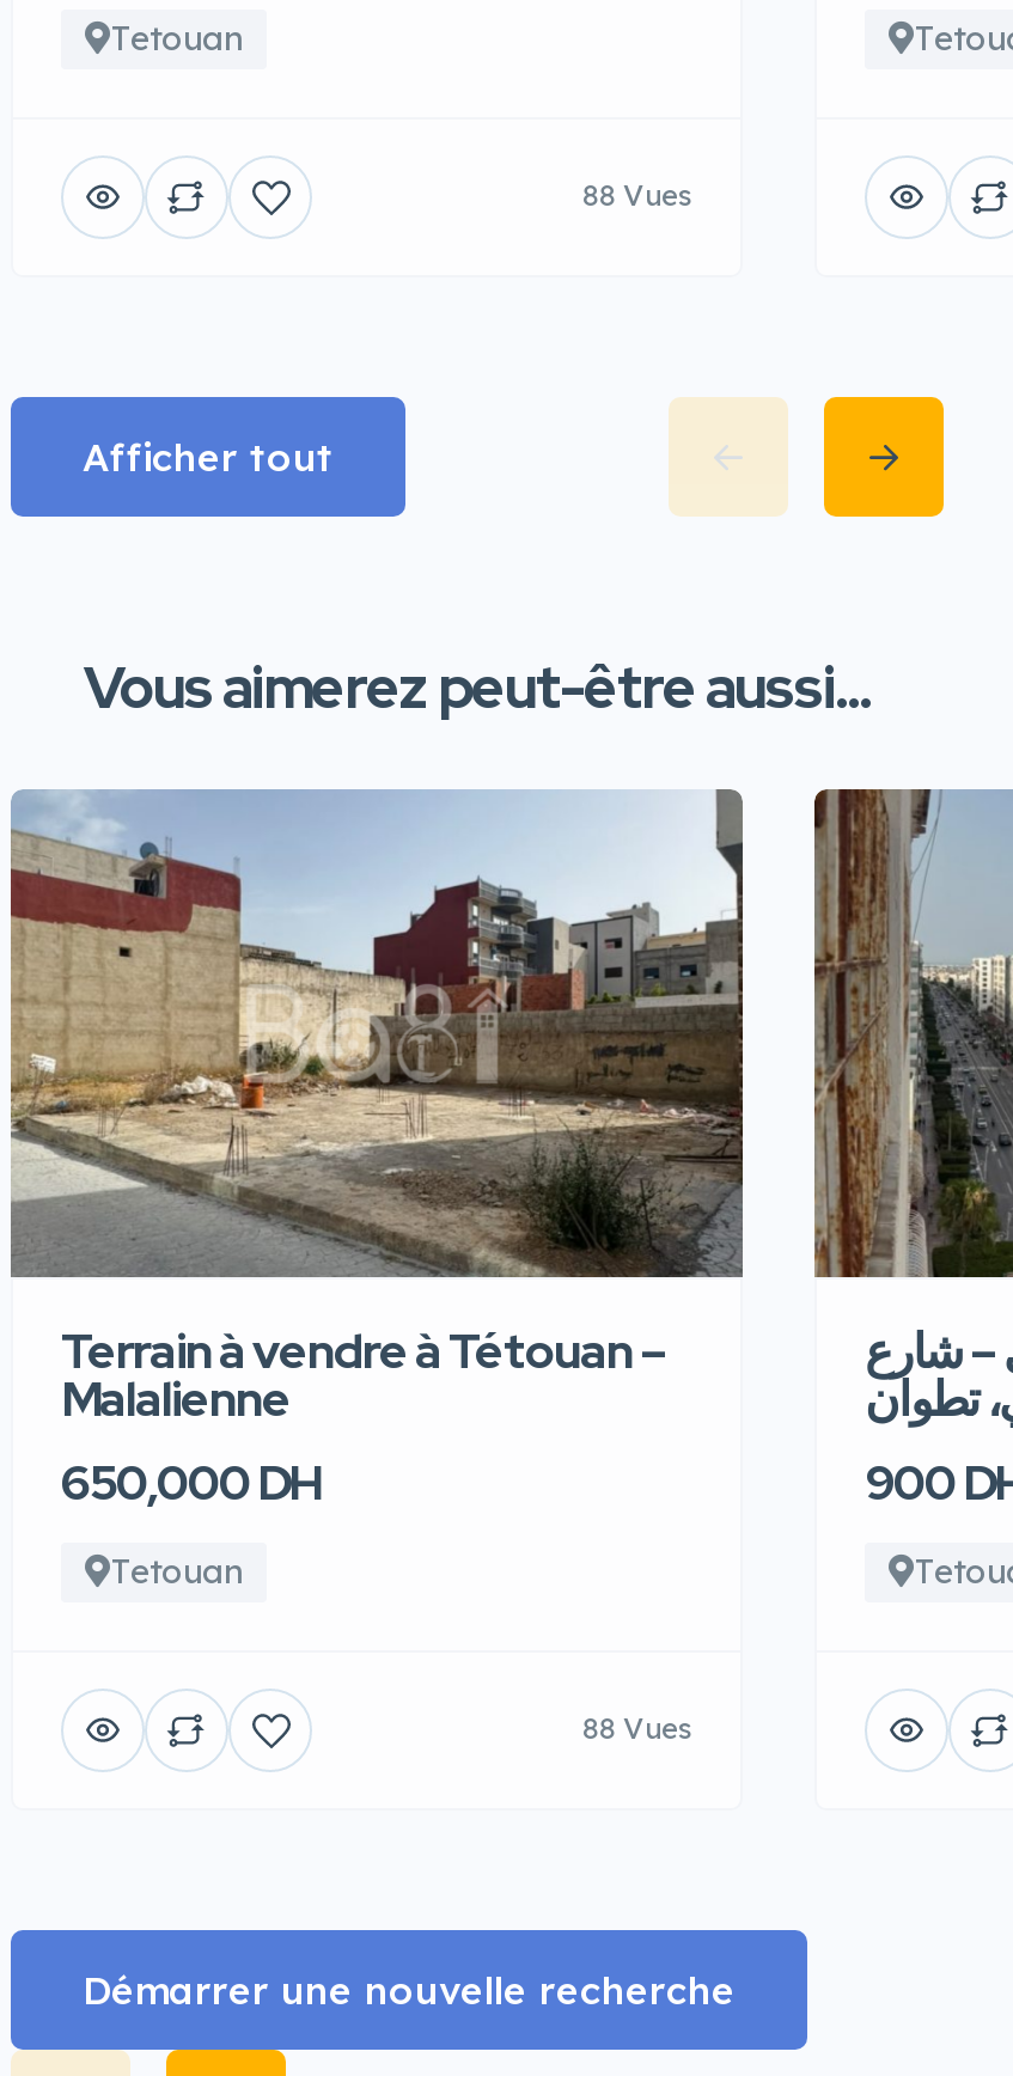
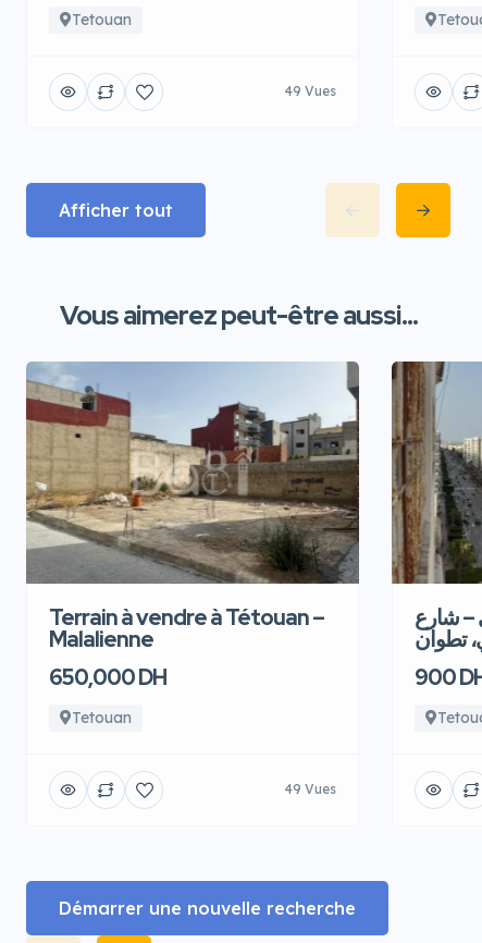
[582,178,692,214] 88 Vues -> [285,83,336,100] 49 Vues
[582,1711,692,1747] 88 Vues -> [285,781,336,798] 49 Vues

